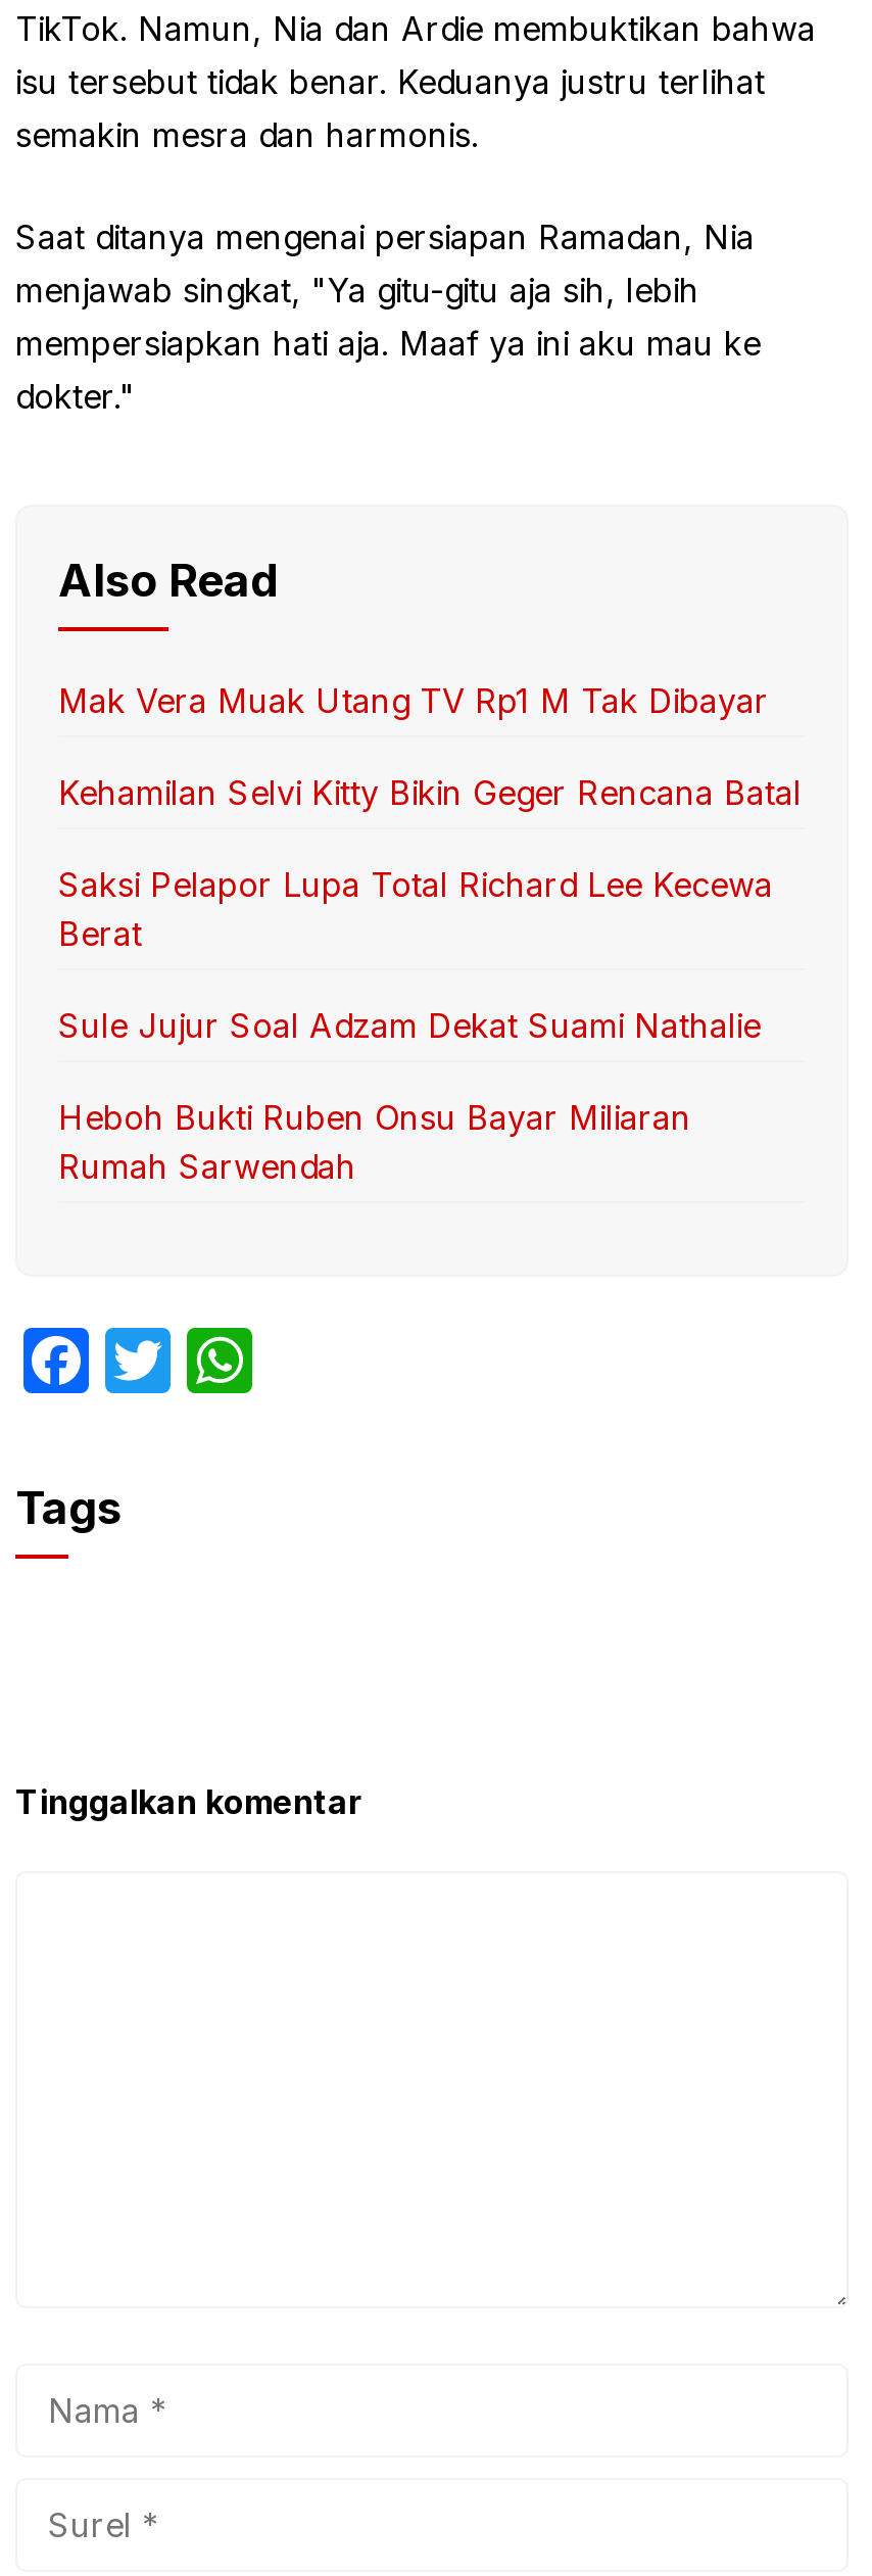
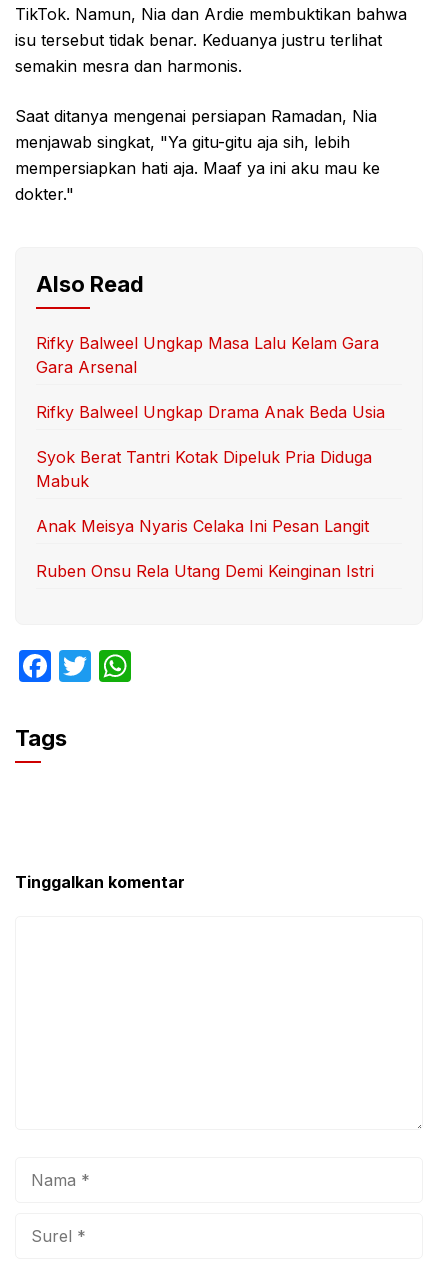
[58,680,769,721] Mak Vera Muak Utang TV Rp1 M Tak Dibayar -> [36,333,379,377] Rifky Balweel Ungkap Masa Lalu Kelam Gara | Gara Arsenal
[58,772,802,813] Kehamilan Selvi Kitty Bikin Geger Rencana Batal -> [36,402,385,422] Rifky Balweel Ungkap Drama Anak Beda Usia
[58,864,773,954] Saksi Pelapor Lupa Total Richard Lee Kecewa | Berat -> [36,447,372,491] Syok Berat Tantri Kotak Dipeluk Pria Diduga | Mabuk
[58,1005,761,1046] Sule Jujur Soal Adzam Dekat Suami Nathalie -> [36,516,369,536] Anak Meisya Nyaris Celaka Ini Pesan Langit
[58,1097,691,1187] Heboh Bukti Ruben Onsu Bayar Miliaran | Rumah Sarwendah -> [36,561,374,581] Ruben Onsu Rela Utang Demi Keinginan Istri

